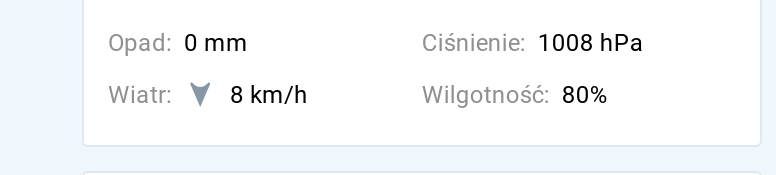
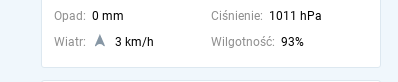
[422,29,644,57] Ciśnienie: 1008 hPa -> [211,9,322,23] Ciśnienie: 1011 hPa
[230,81,608,109] 8 km/h | Wilgotność: 80% -> [115,35,304,49] 3 km/h | Wilgotność: 93%

